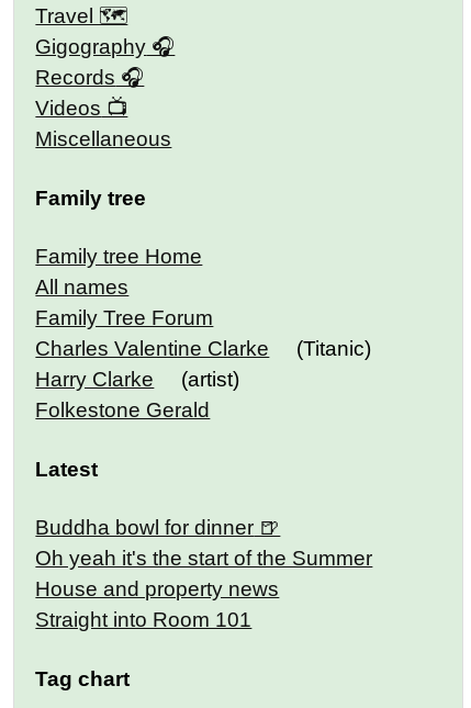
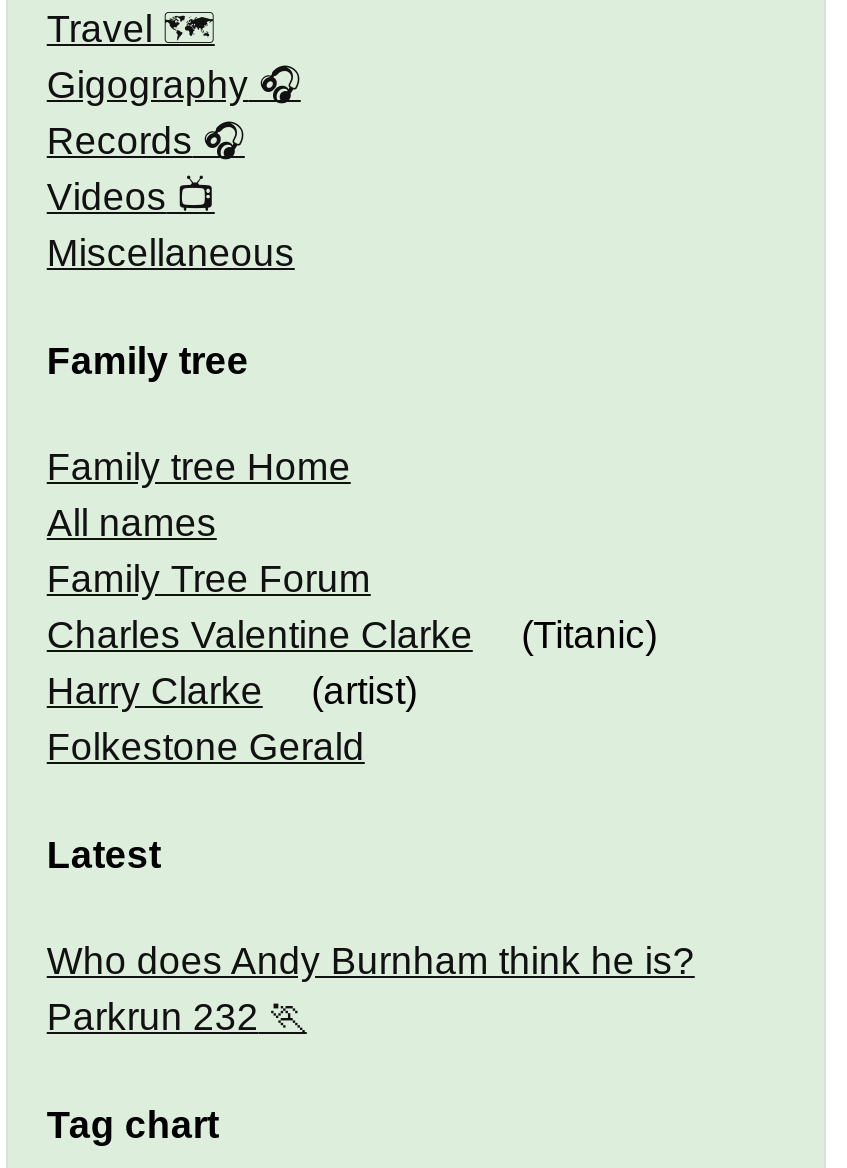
[36,516,373,631] Buddha bowl for dinner | Oh yeah it's the start of the Summer | House and property news | Straight into Room 101 -> [47,941,695,1039] Who does Andy Burnham think he is? | Parkrun 232

